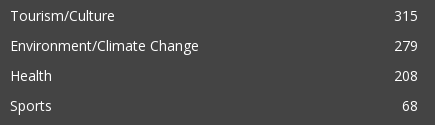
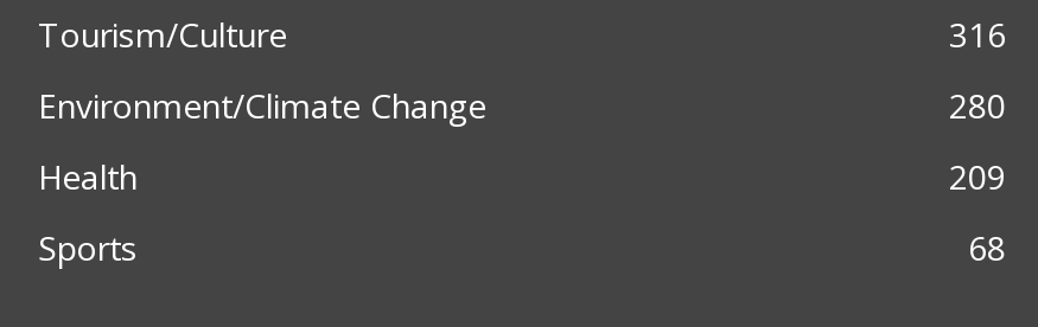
[394,6,418,25] 315 -> [949,12,1006,57] 316
[394,36,418,55] 279 -> [949,83,1006,128] 280
[394,66,418,85] 208 -> [949,154,1006,199] 209

